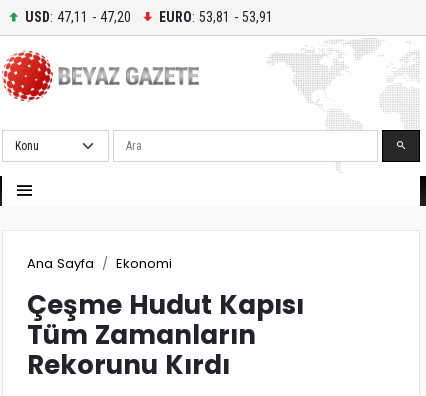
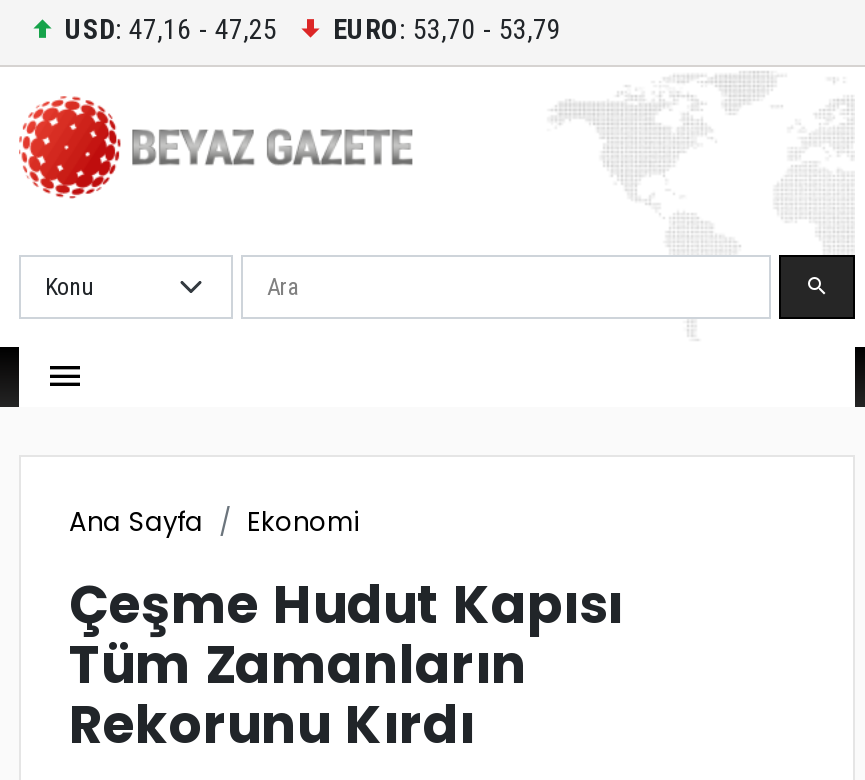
[25,8,131,24] USD: 47,11 - 47,20 -> [65,12,277,44] USD: 47,16 - 47,25
[159,8,273,24] EURO: 53,81 - 53,91 -> [333,12,561,44] EURO: 53,70 - 53,79

